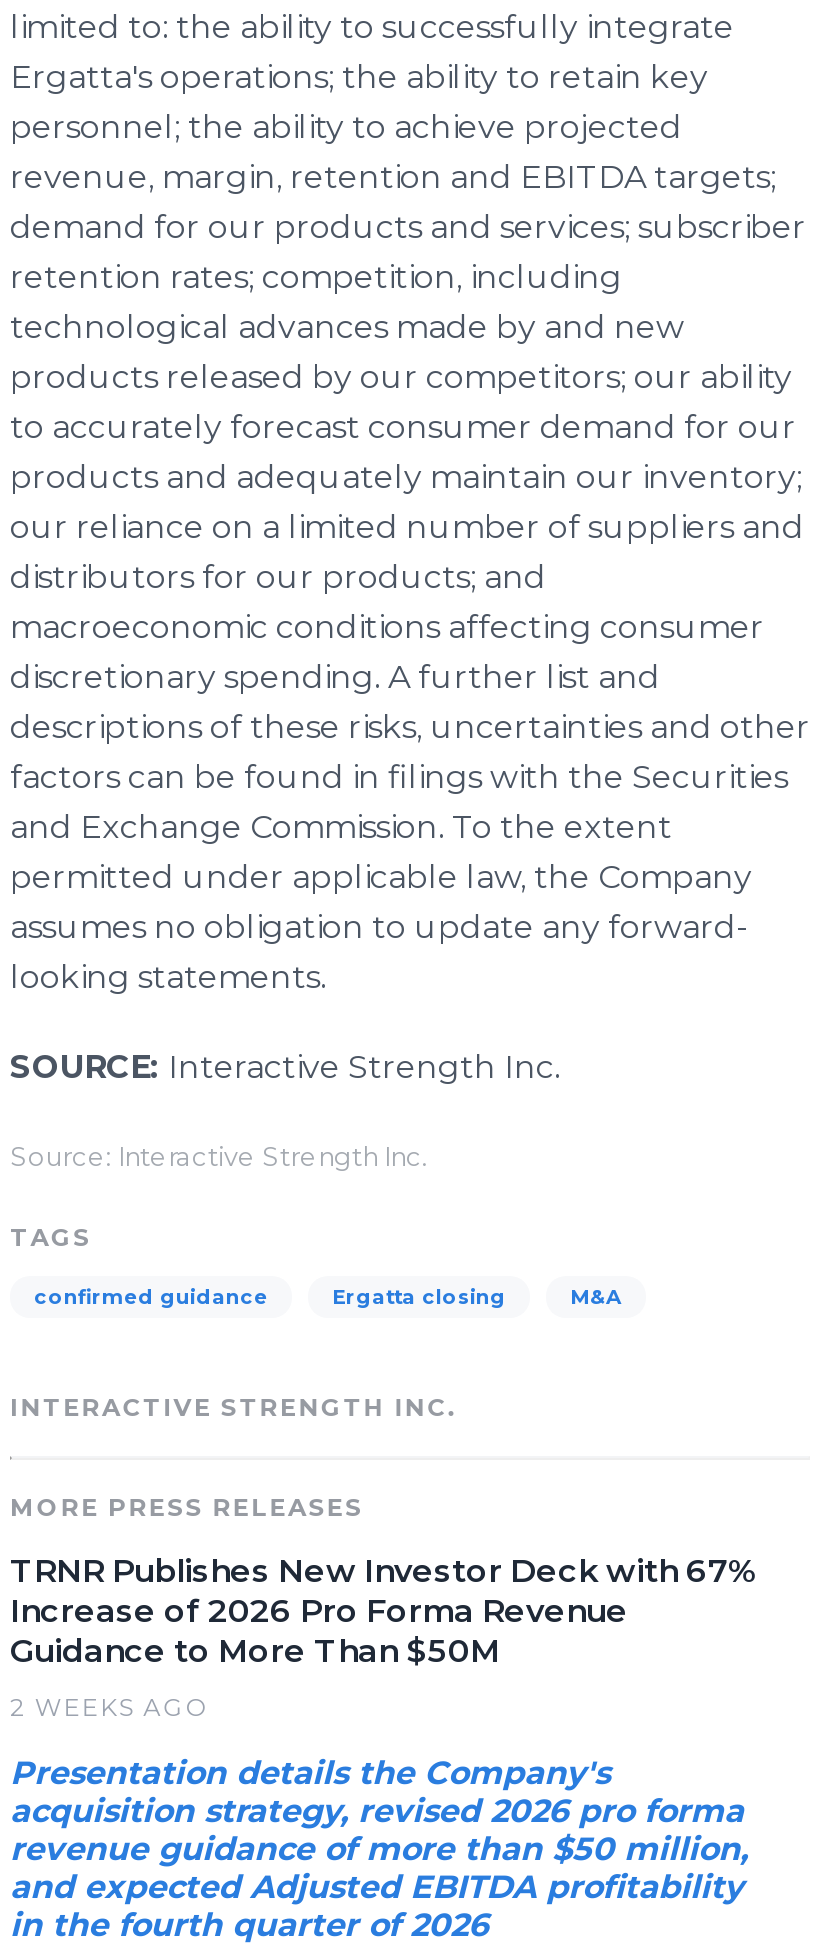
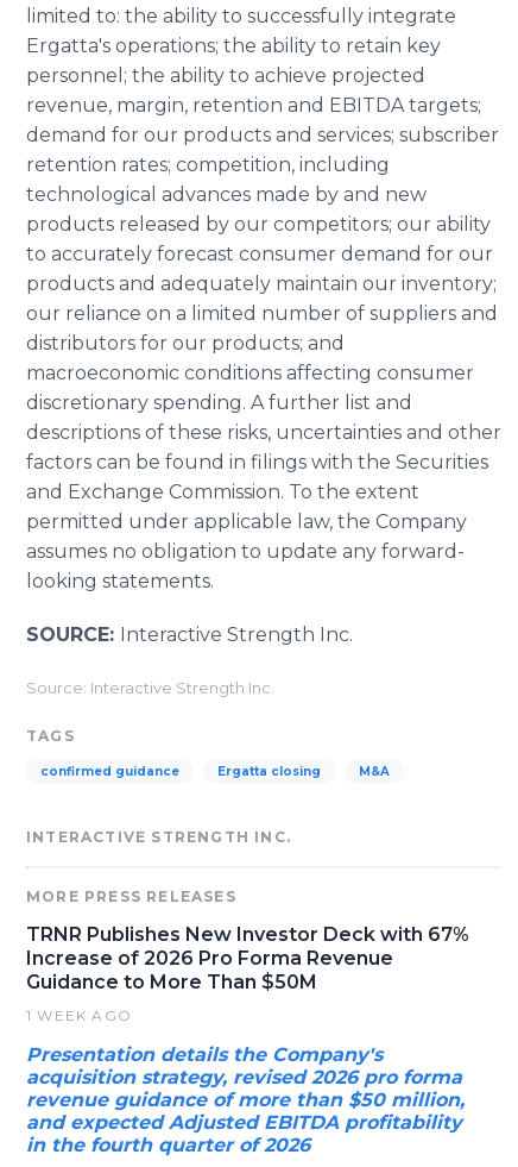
[10,1692,210,1722] 2 WEEKS AGO -> [26,1006,132,1024] 1 WEEK AGO

